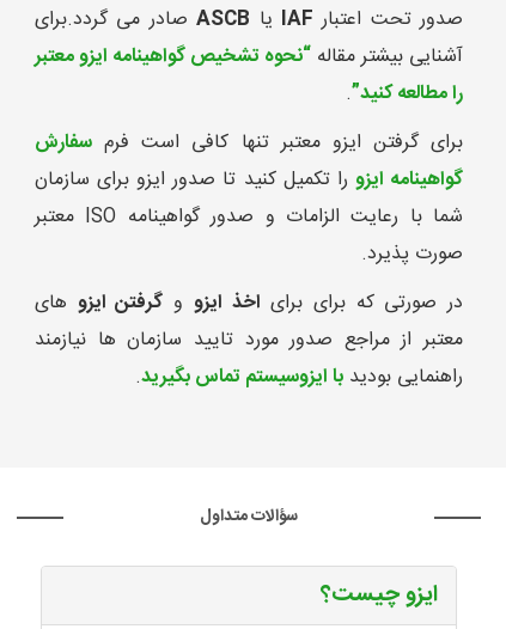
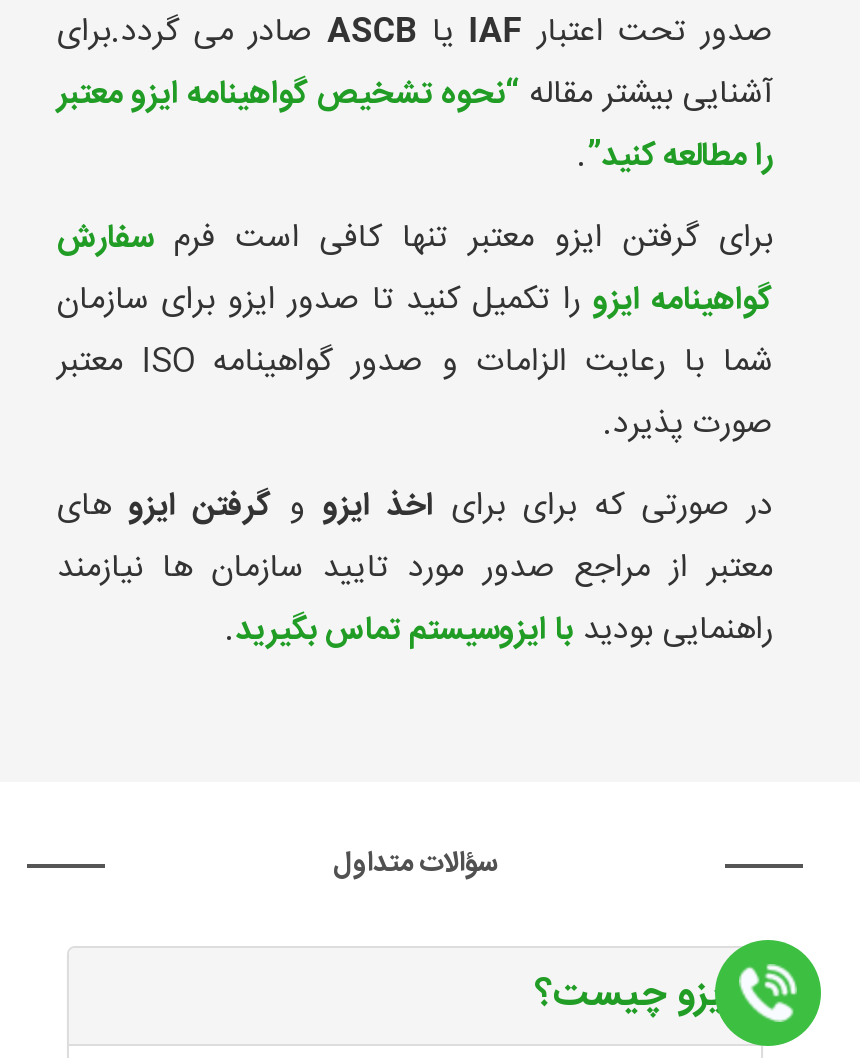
none -> [725,938,823,1048] [image]

